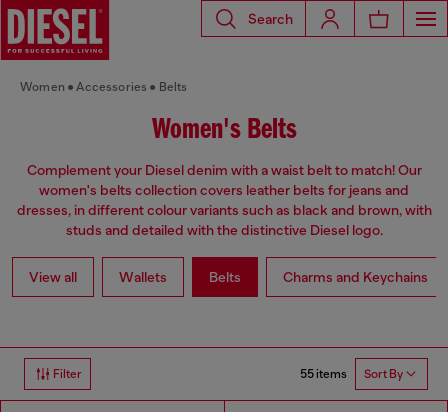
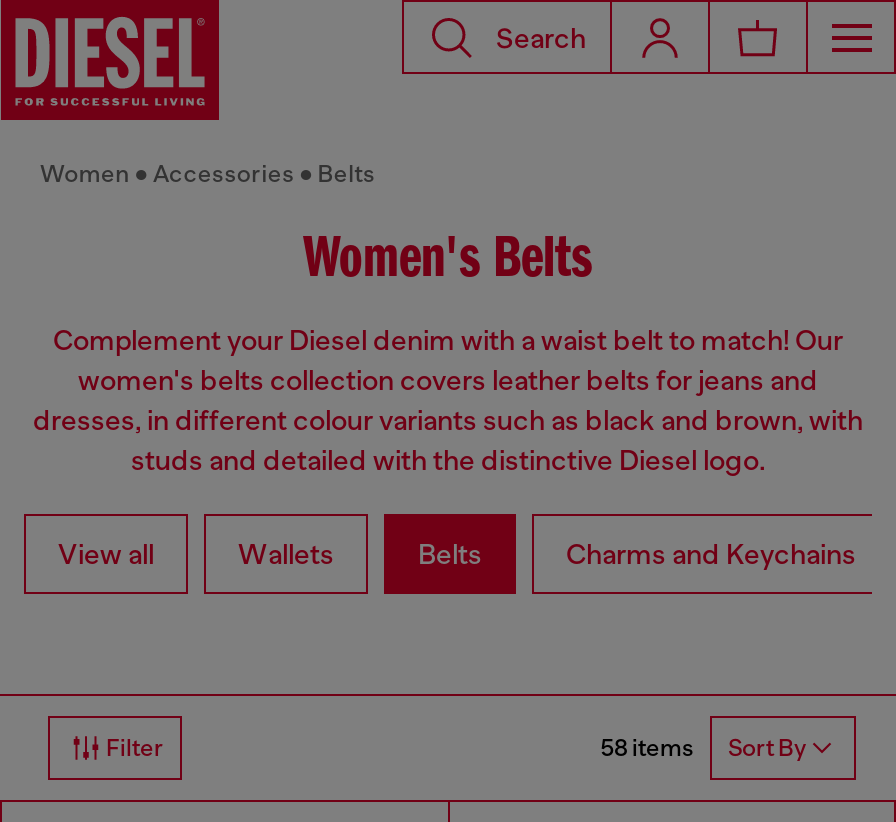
[300,367,403,381] 55 items Sort By -> [600,734,806,763] 58 items Sort By

